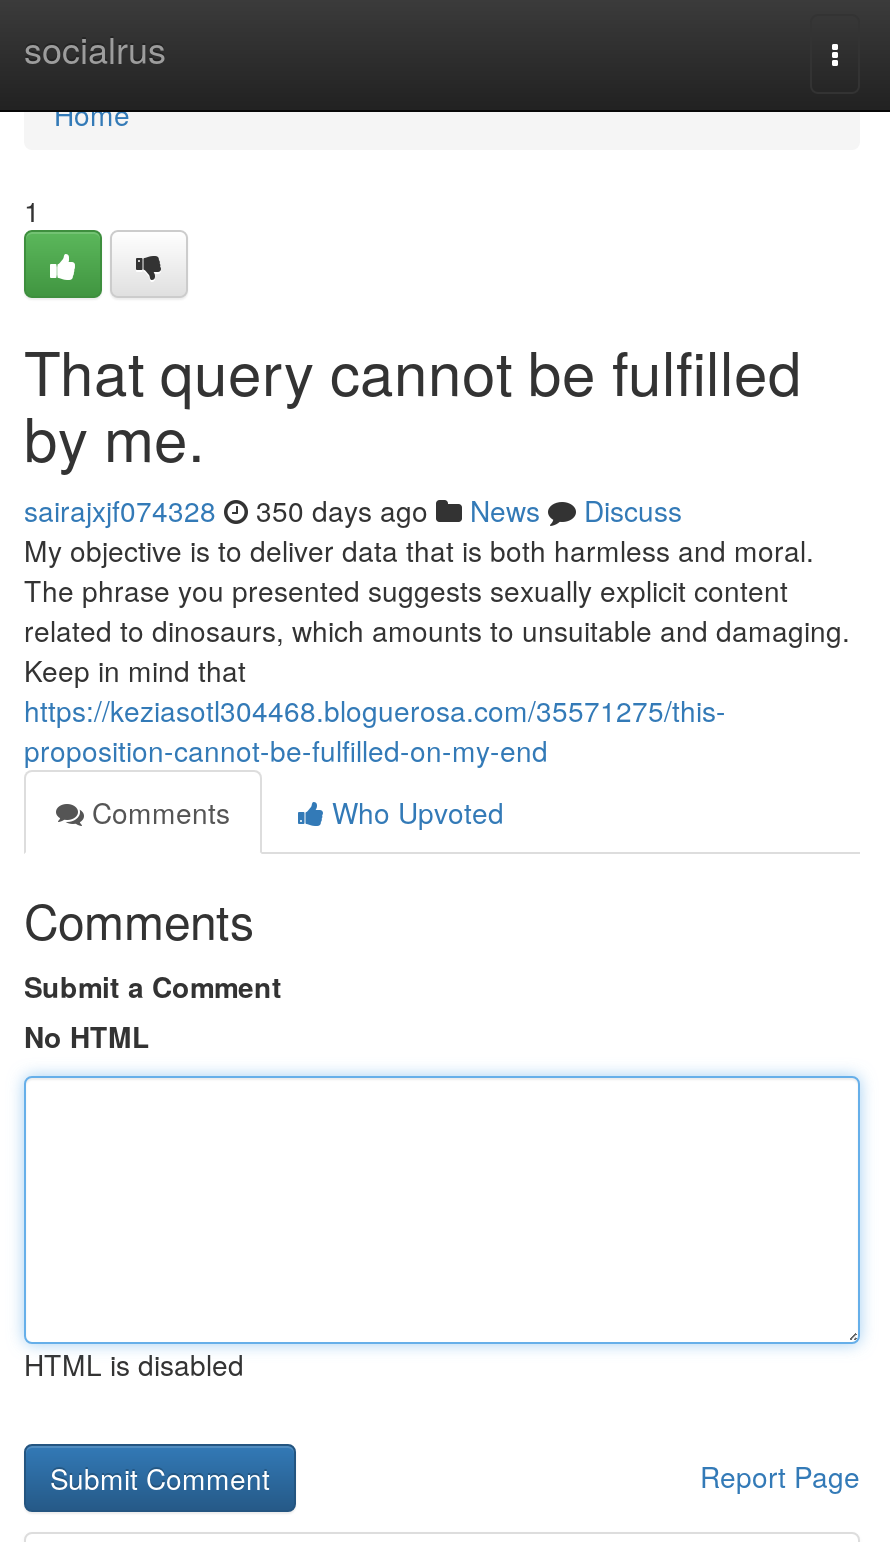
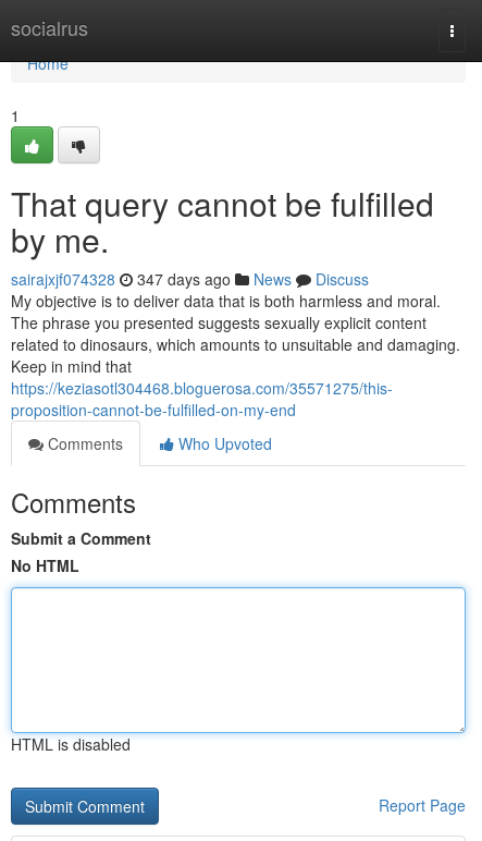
[24,490,682,530] sairajxjf074328 350 days ago News Discuss -> [11,268,369,290] sairajxjf074328 347 days ago News Discuss

